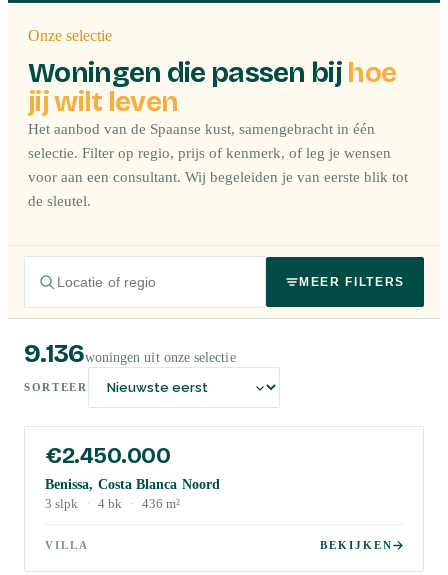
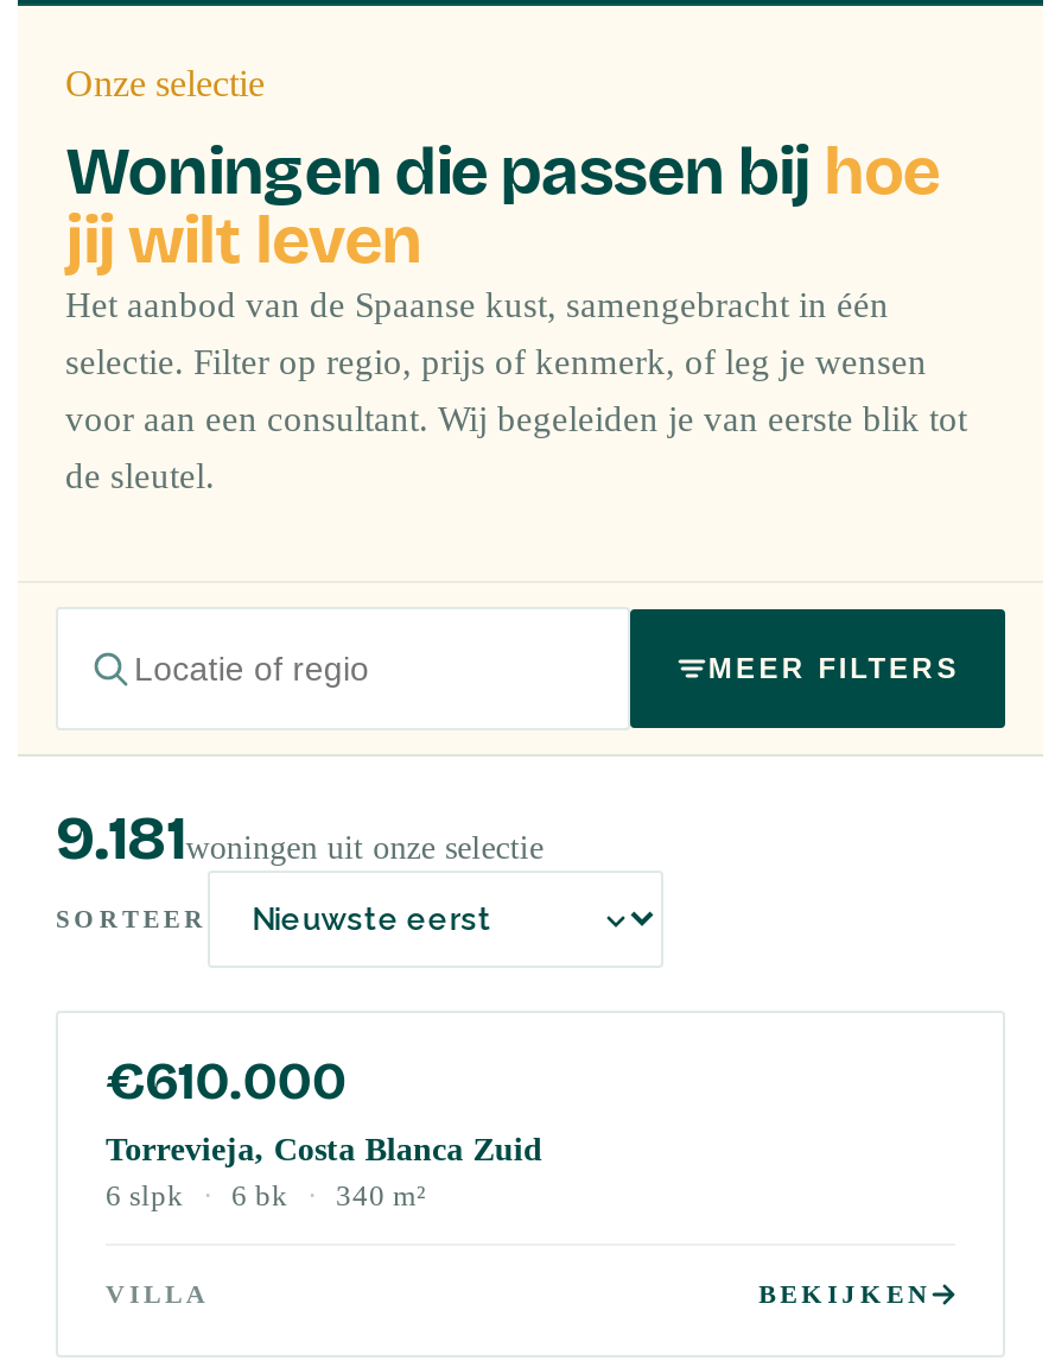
[24,338,236,369] 9.136woningen uit onze selectie -> [56,802,544,875] 9.181woningen uit onze selectie
[45,442,170,469] €2.450.000 -> [106,1049,346,1113] €610.000
[45,477,220,492] Benissa, Costa Blanca Noord -> [106,1132,542,1167] Torrevieja, Costa Blanca Zuid
[45,497,180,511] 3 slpk · 4 bk · 436 m² -> [106,1179,426,1213] 6 slpk · 6 bk · 340 m²

